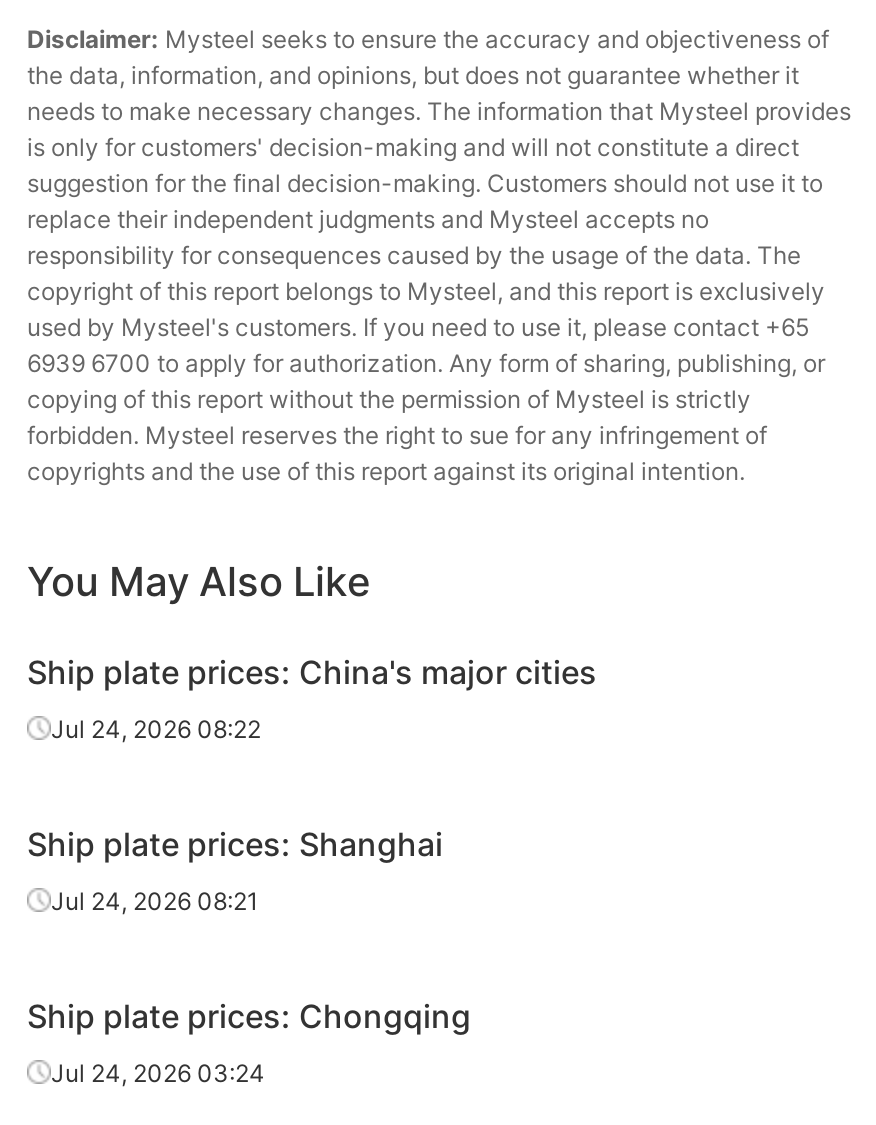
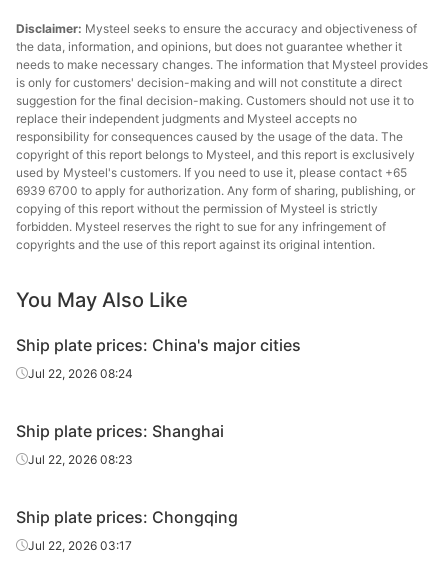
[51,714,261,744] Jul 24, 2026 08:22 -> [28,366,133,381] Jul 22, 2026 08:24
[51,886,259,916] Jul 24, 2026 08:21 -> [28,452,133,467] Jul 22, 2026 08:23
[51,1058,265,1088] Jul 24, 2026 03:24 -> [28,538,132,553] Jul 22, 2026 03:17

